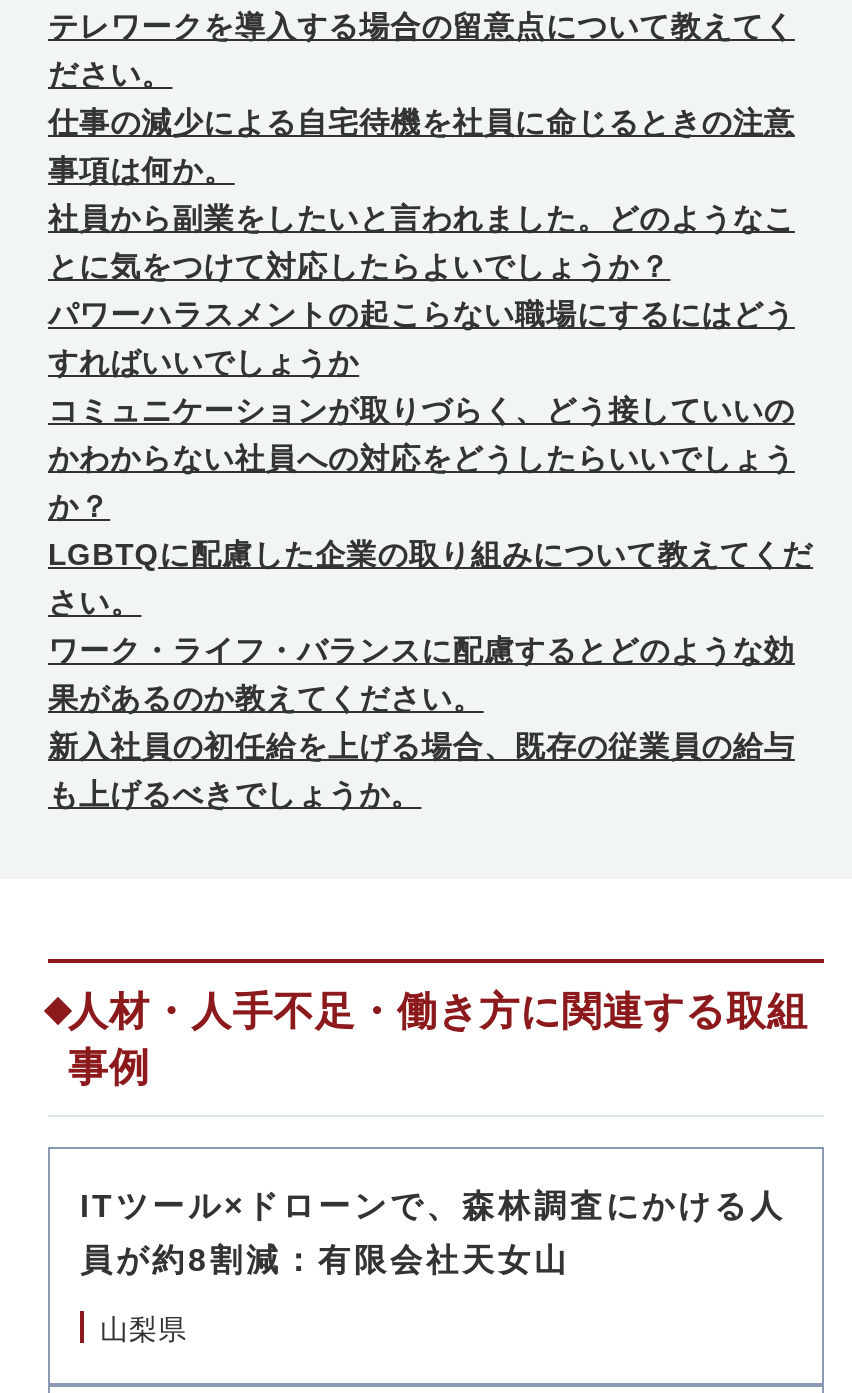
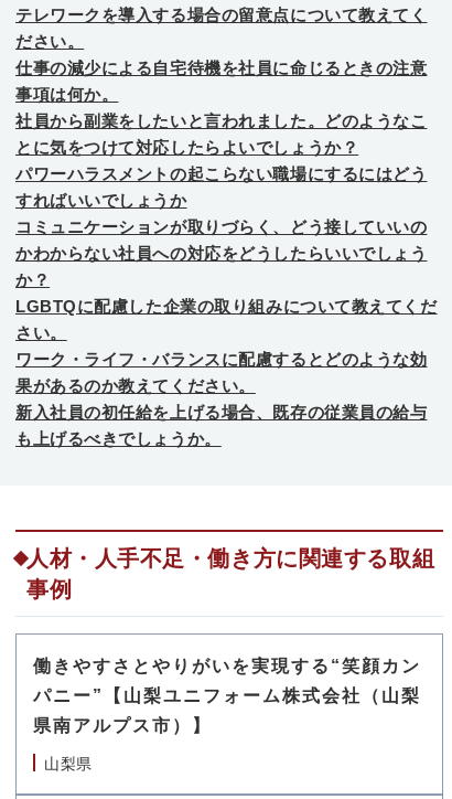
[80,1189,786,1277] ITツール×ドローンで、森林調査にかける人 | 員が約8割減：有限会社天女山 -> [33,657,421,735] 働きやすさとやりがいを実現する“笑顔カン | パニー”【山梨ユニフォーム株式会社（山梨 | 県南アルプス市）】

